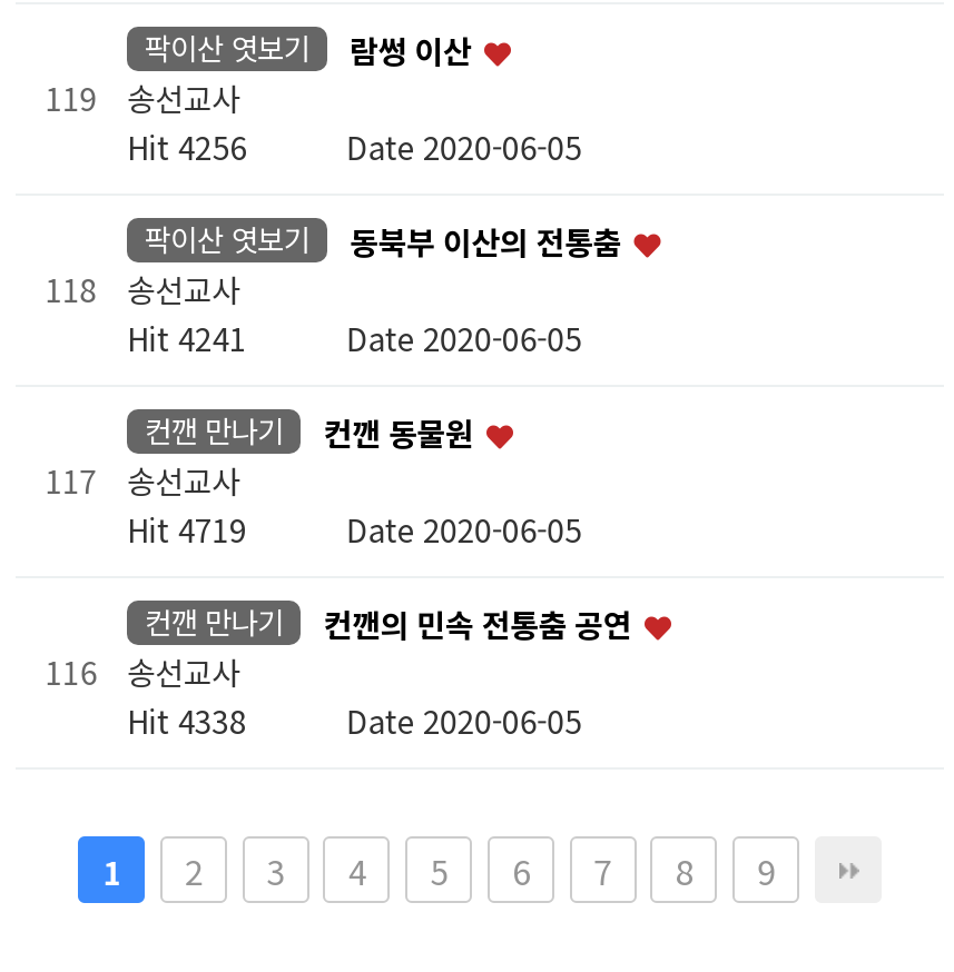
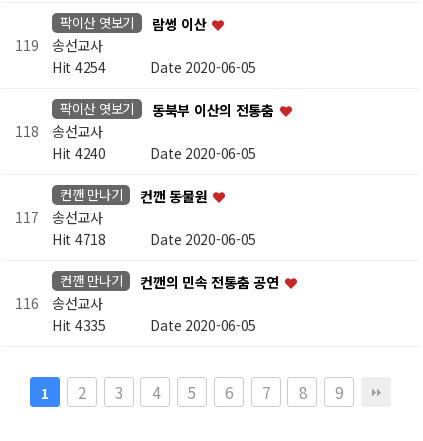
[127,124,582,168] Hit 4256 Date 2020-06-05 -> [52,57,256,77] Hit 4254 Date 2020-06-05
[127,315,582,360] Hit 4241 Date 2020-06-05 -> [52,143,256,163] Hit 4240 Date 2020-06-05
[127,506,582,551] Hit 4719 Date 2020-06-05 -> [52,229,256,249] Hit 4718 Date 2020-06-05
[127,698,582,742] Hit 4338 Date 2020-06-05 -> [52,315,256,335] Hit 4335 Date 2020-06-05

